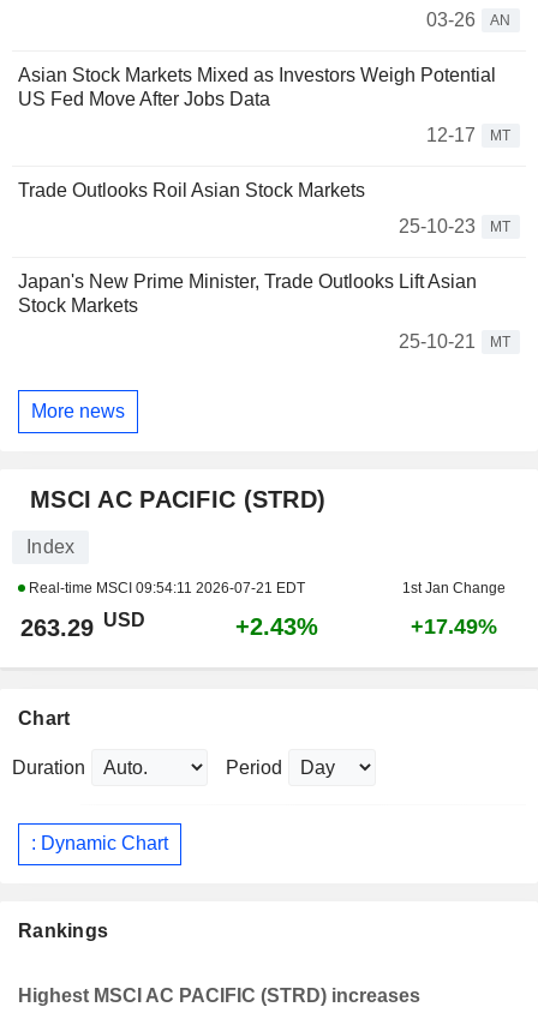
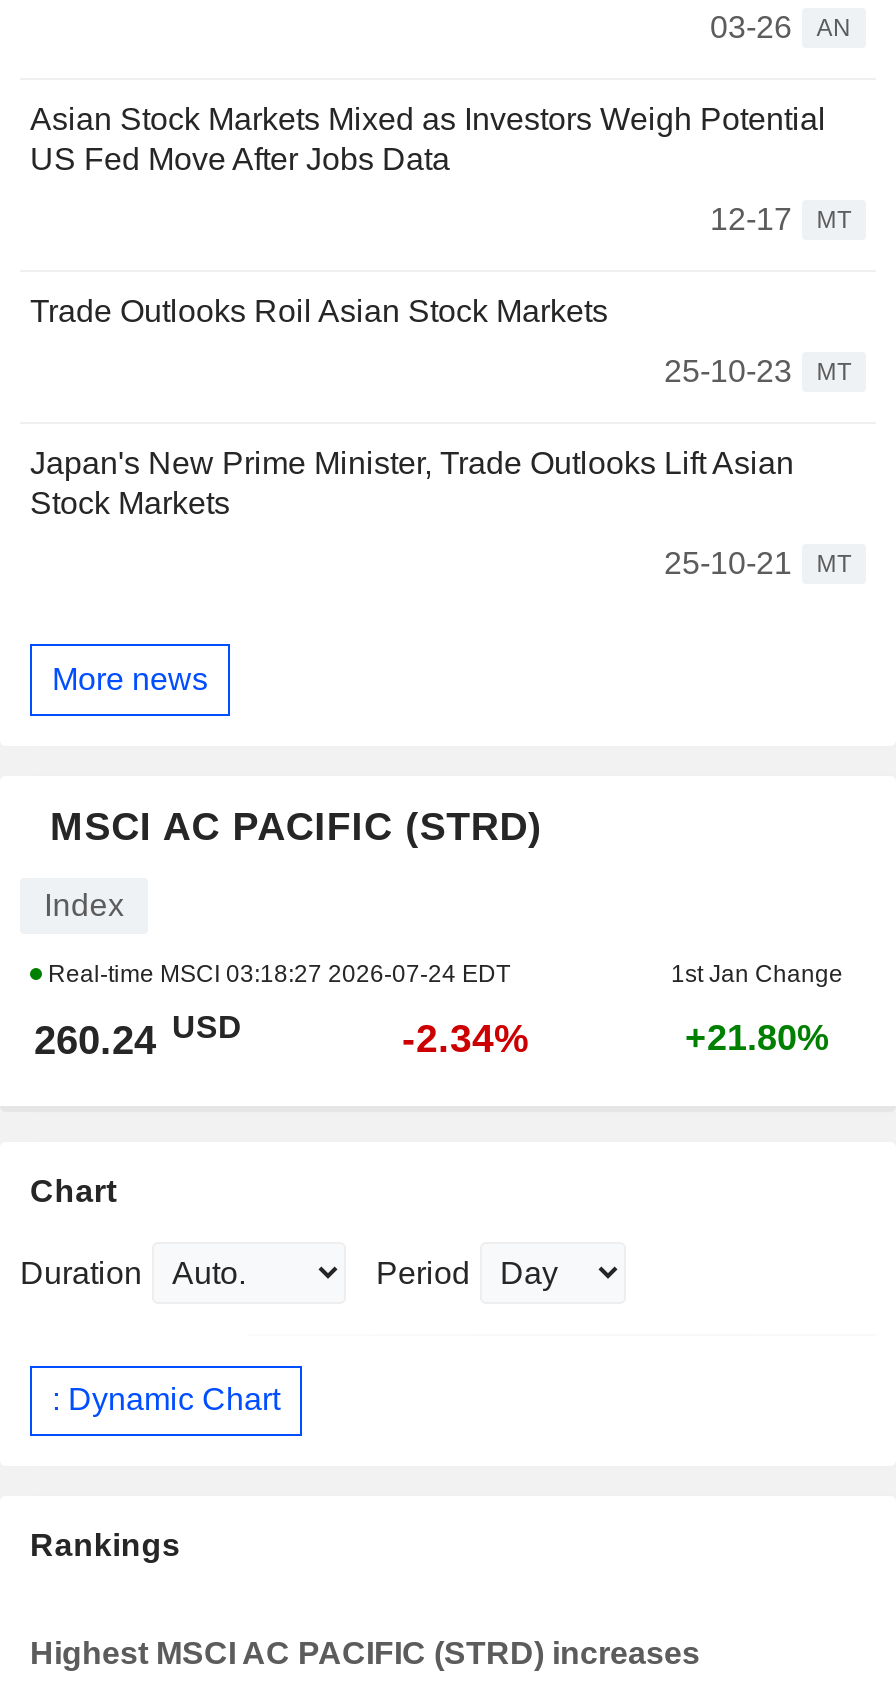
[25,579,305,596] Real-time MSCI 09:54:11 2026-07-21 EDT -> [42,959,510,987] Real-time MSCI 03:18:27 2026-07-24 EDT
[20,610,145,640] 263.29 USD -> [34,1010,242,1061] 260.24 USD
[235,613,318,639] +2.43% -> [402,1015,530,1059] -2.34%
[411,614,497,638] +17.49% -> [685,1017,829,1057] +21.80%

